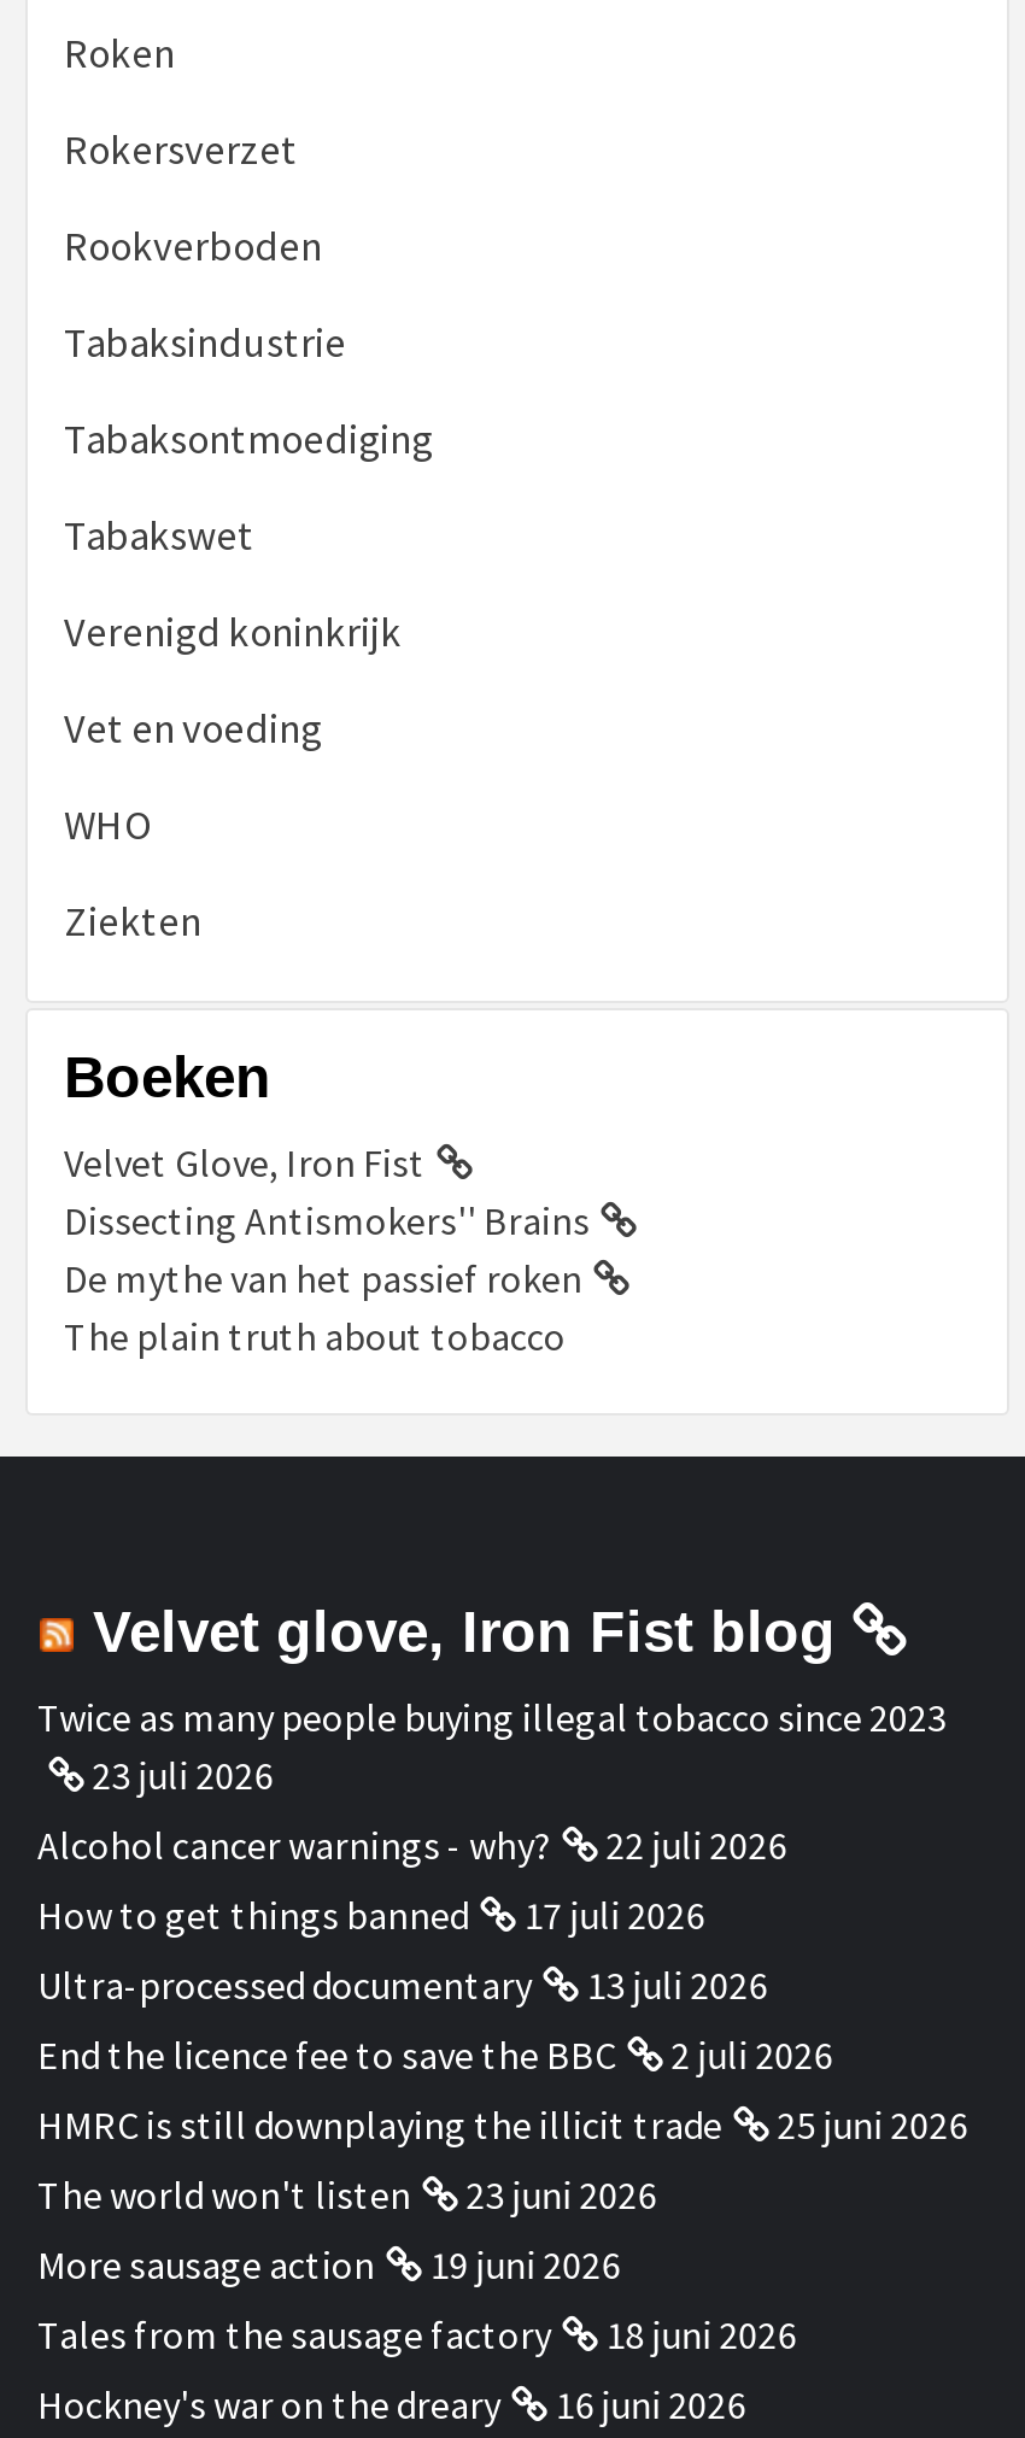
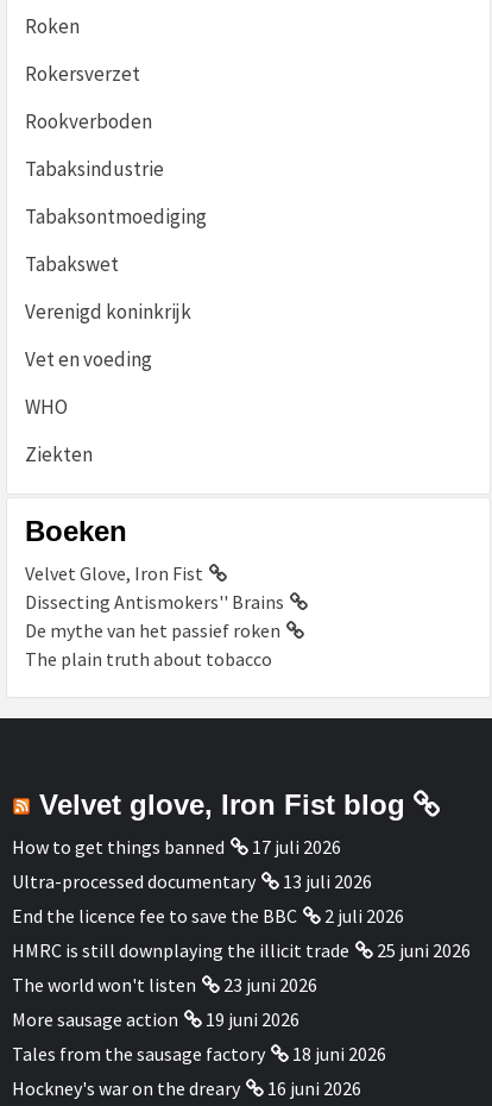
[37,1692,947,1868] Twice as many people buying illegal tobacco since 2023 | 23 juli 2026 | Alcohol cancer warnings - why? | 22 juli 2026 -> none

